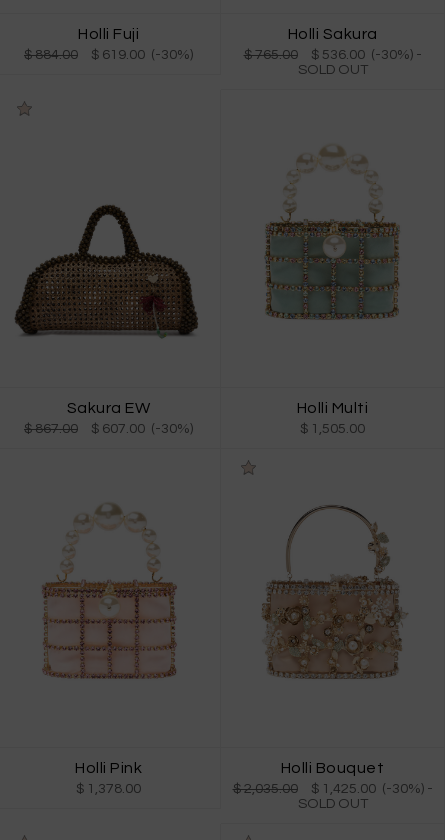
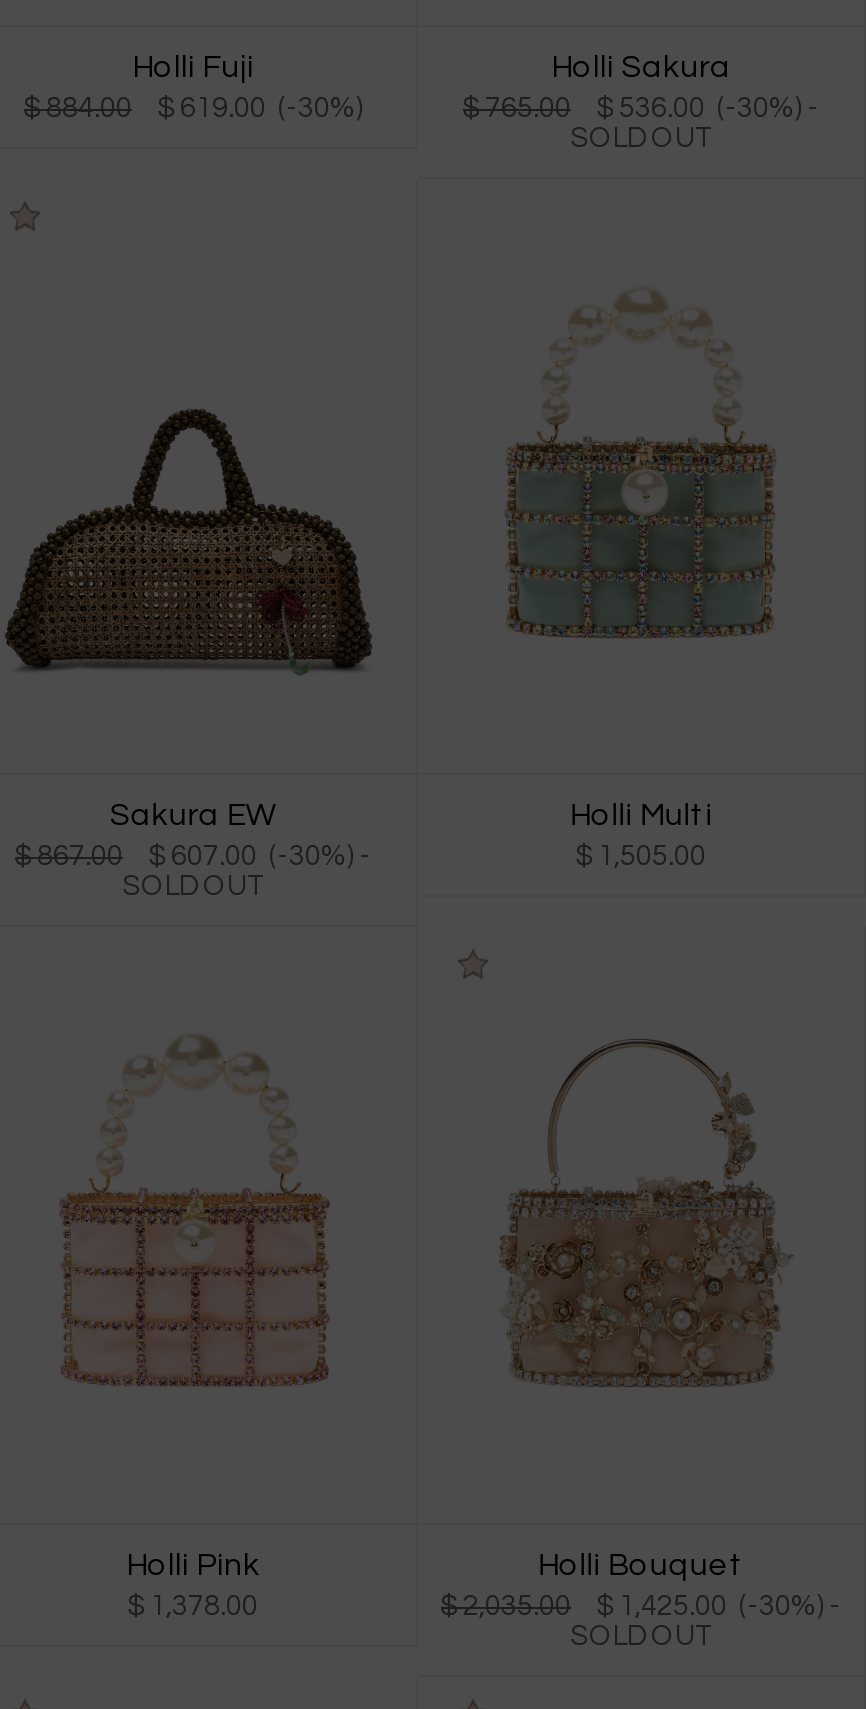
[91,421,193,436] $ 607.00 (-30%) -> [123,842,371,902] $ 607.00 (-30%) - | SOLD OUT

